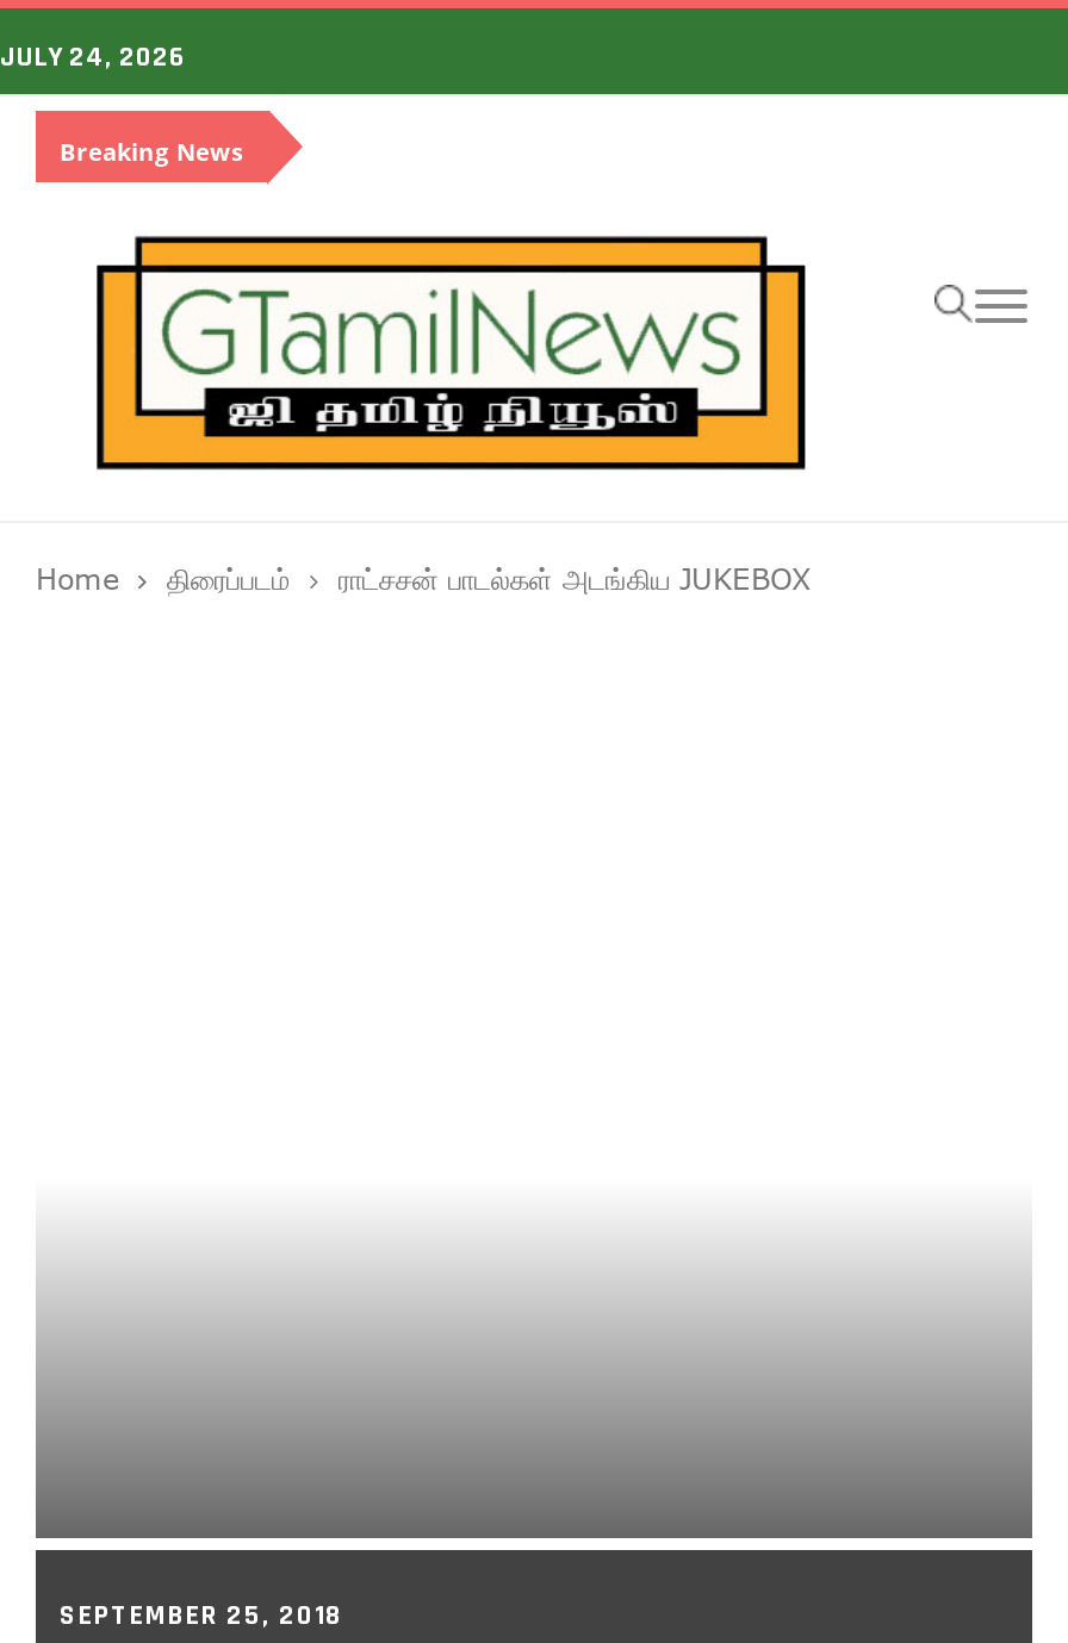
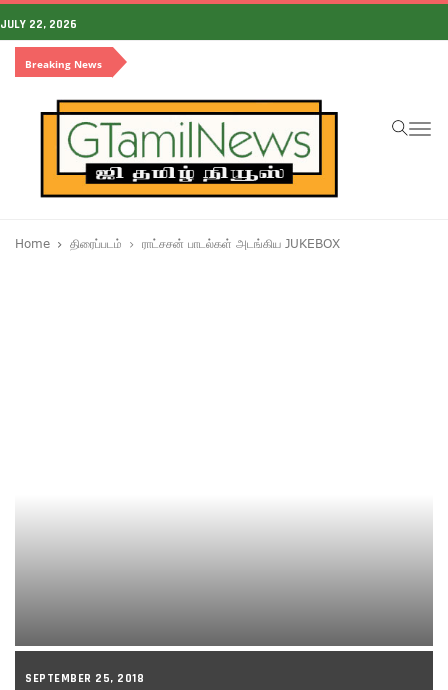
[0,39,186,75] JULY 24, 2026 -> [0,17,77,32] JULY 22, 2026

